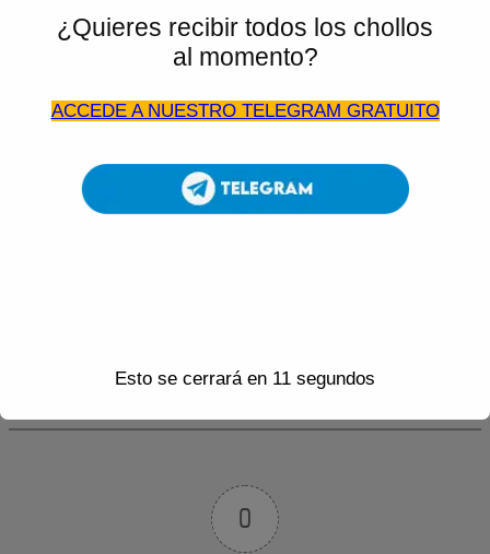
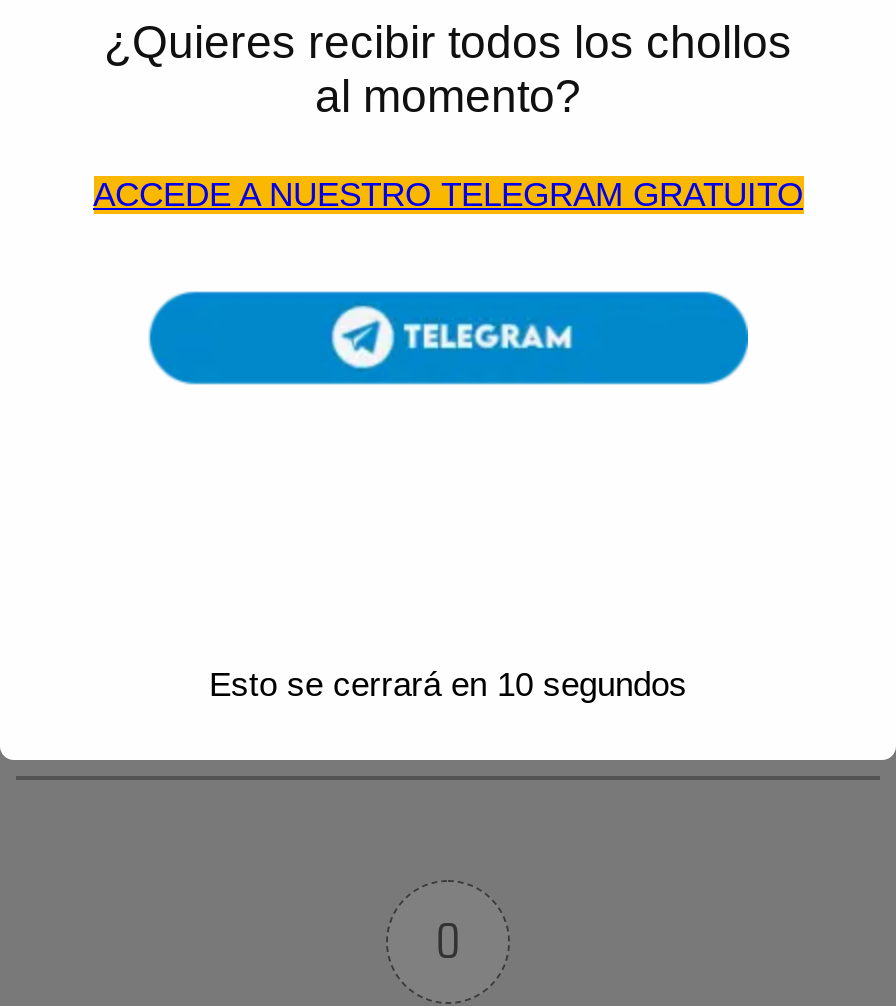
[115,369,375,389] Esto se cerrará en 11 segundos -> [209,667,687,705] Esto se cerrará en 10 segundos

